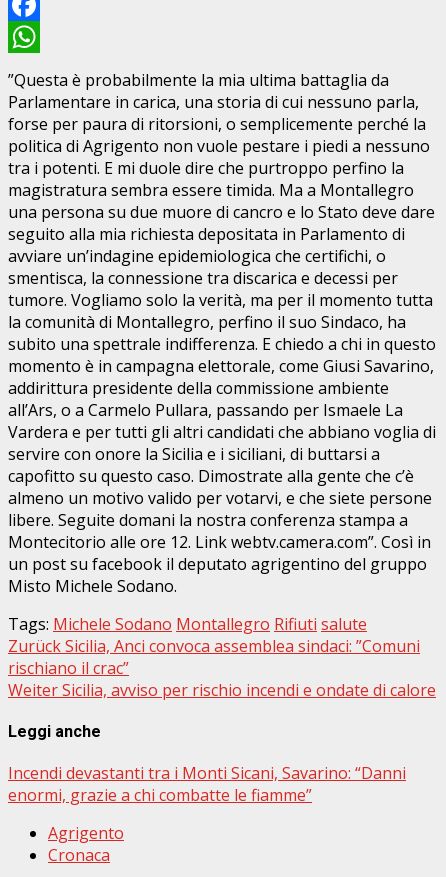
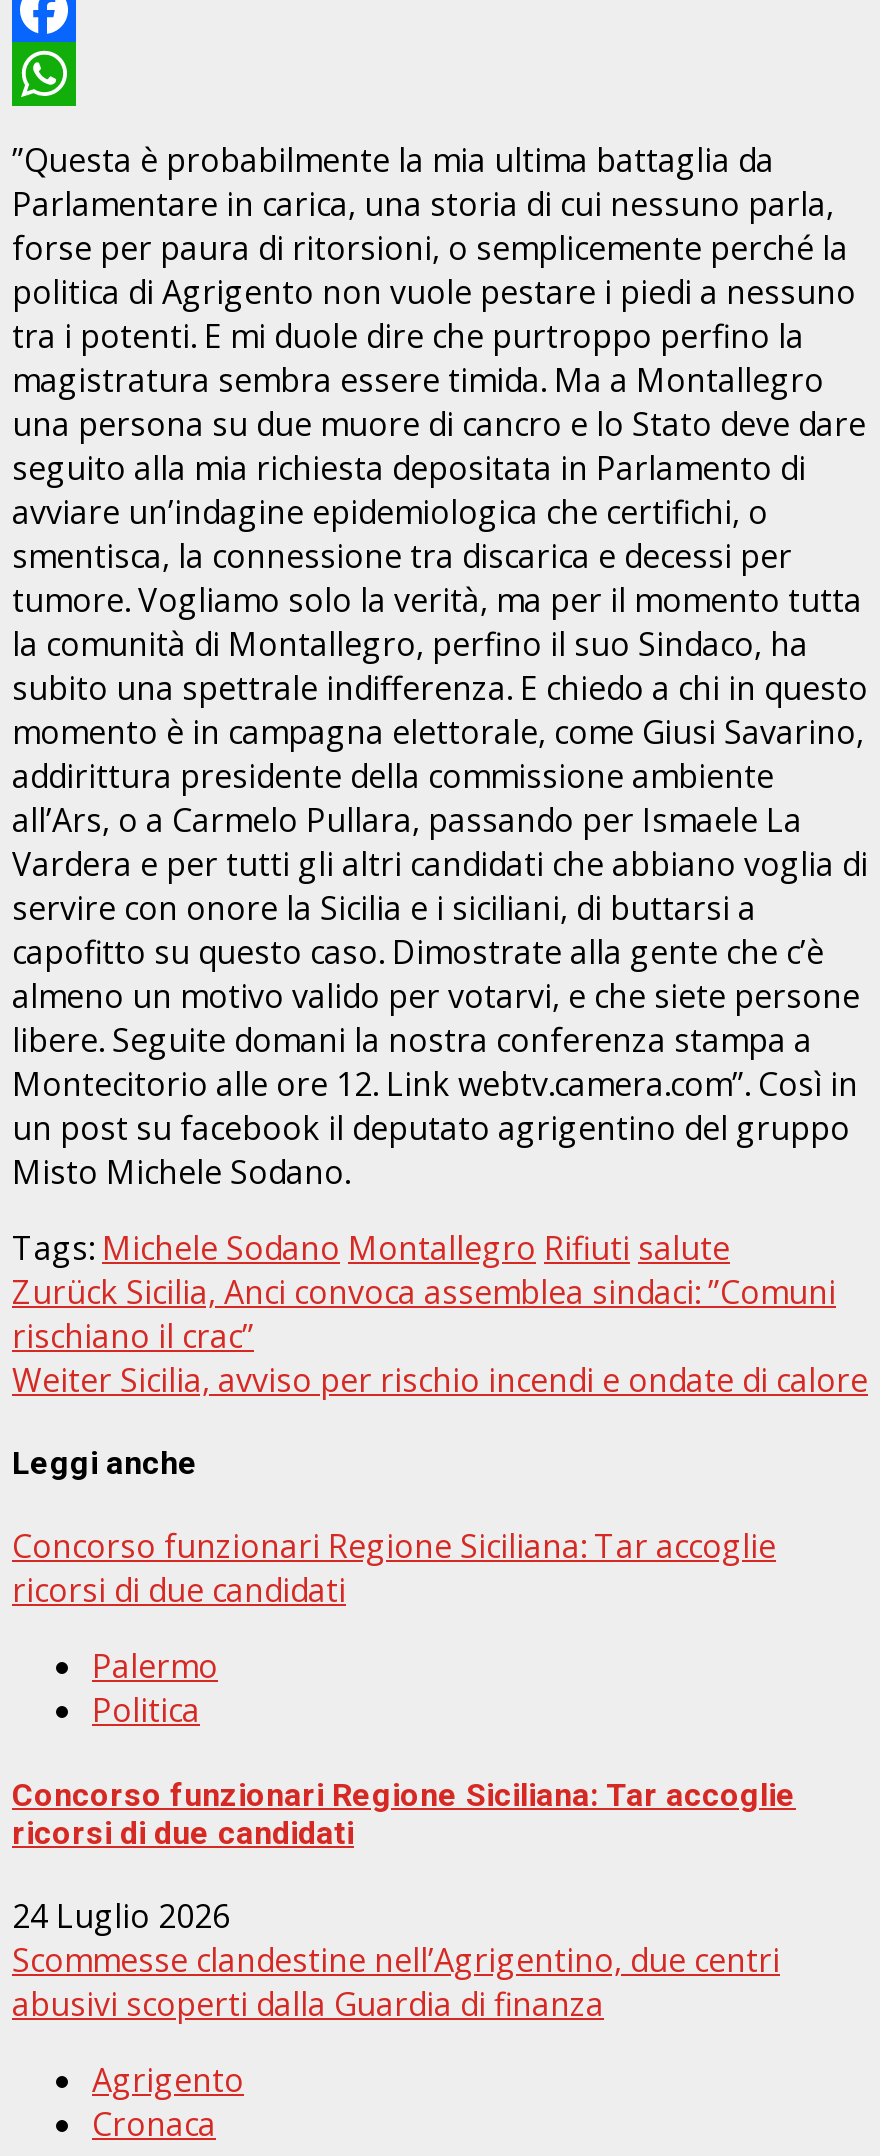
[8,762,406,806] Incendi devastanti tra i Monti Sicani, Savarino: “Danni | enormi, grazie a chi combatte le fiamme” -> [12,1525,796,2026] Concorso funzionari Regione Siciliana: Tar accoglie | ricorsi di due candidati | Palermo | Politica | Concorso funzionari Regione Siciliana: Tar accoglie | ricorsi di due candidati | 24 Luglio 2026 | Scommesse clandestine nell’Agrigentino, due centri | abusivi scoperti dalla Guardia di finanza

